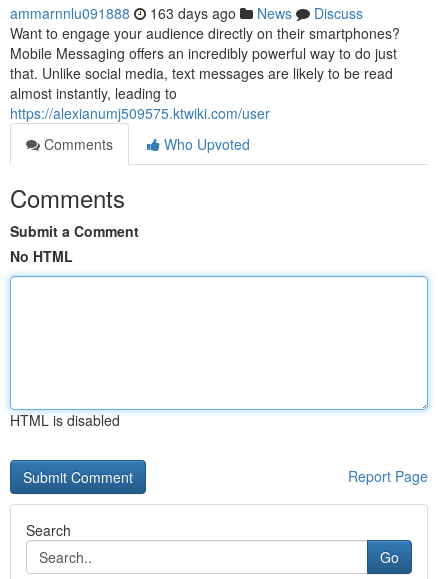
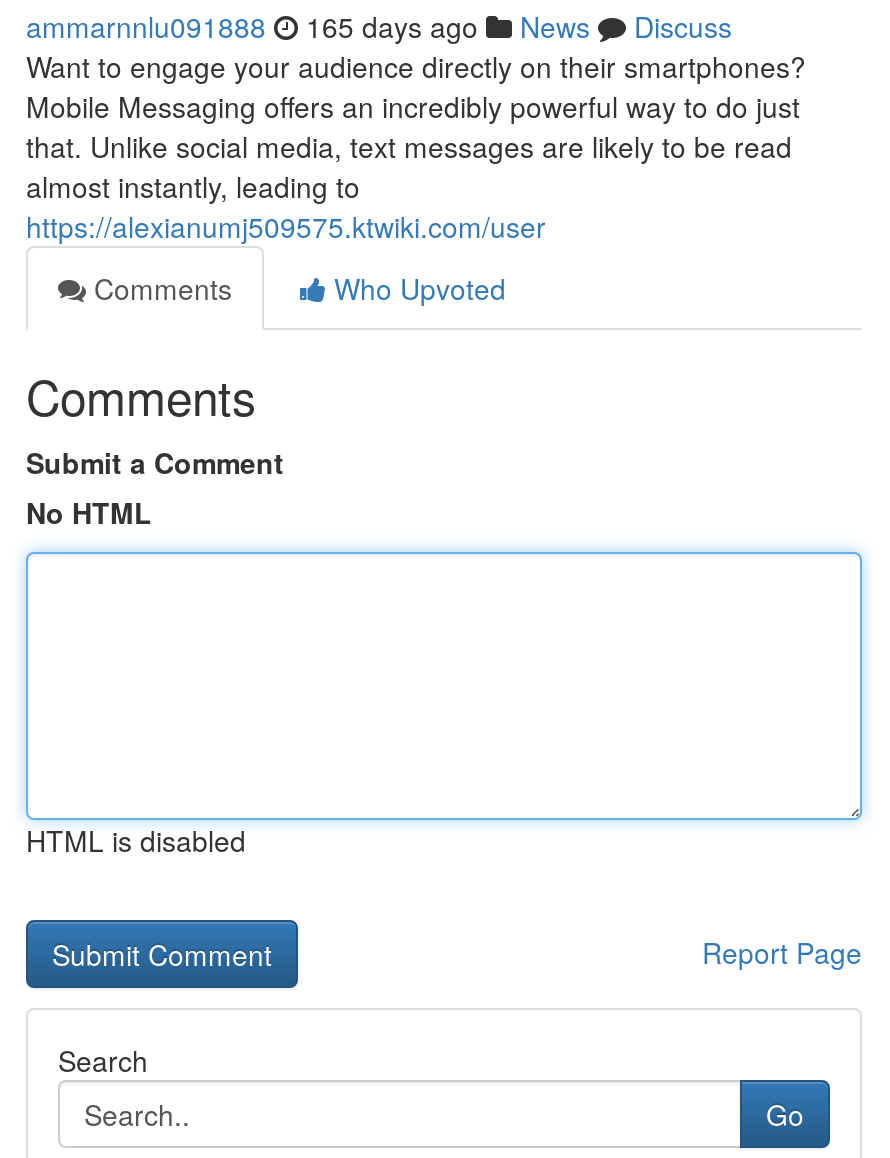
[10,3,363,23] ammarnnlu091888 163 days ago News Discuss -> [26,6,732,46] ammarnnlu091888 165 days ago News Discuss

